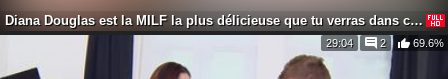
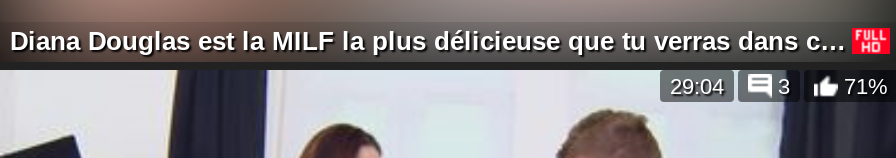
[380,37,386,49] 2 -> [778,74,790,98] 3
[413,37,444,49] 69.6% -> [844,74,888,98] 71%

